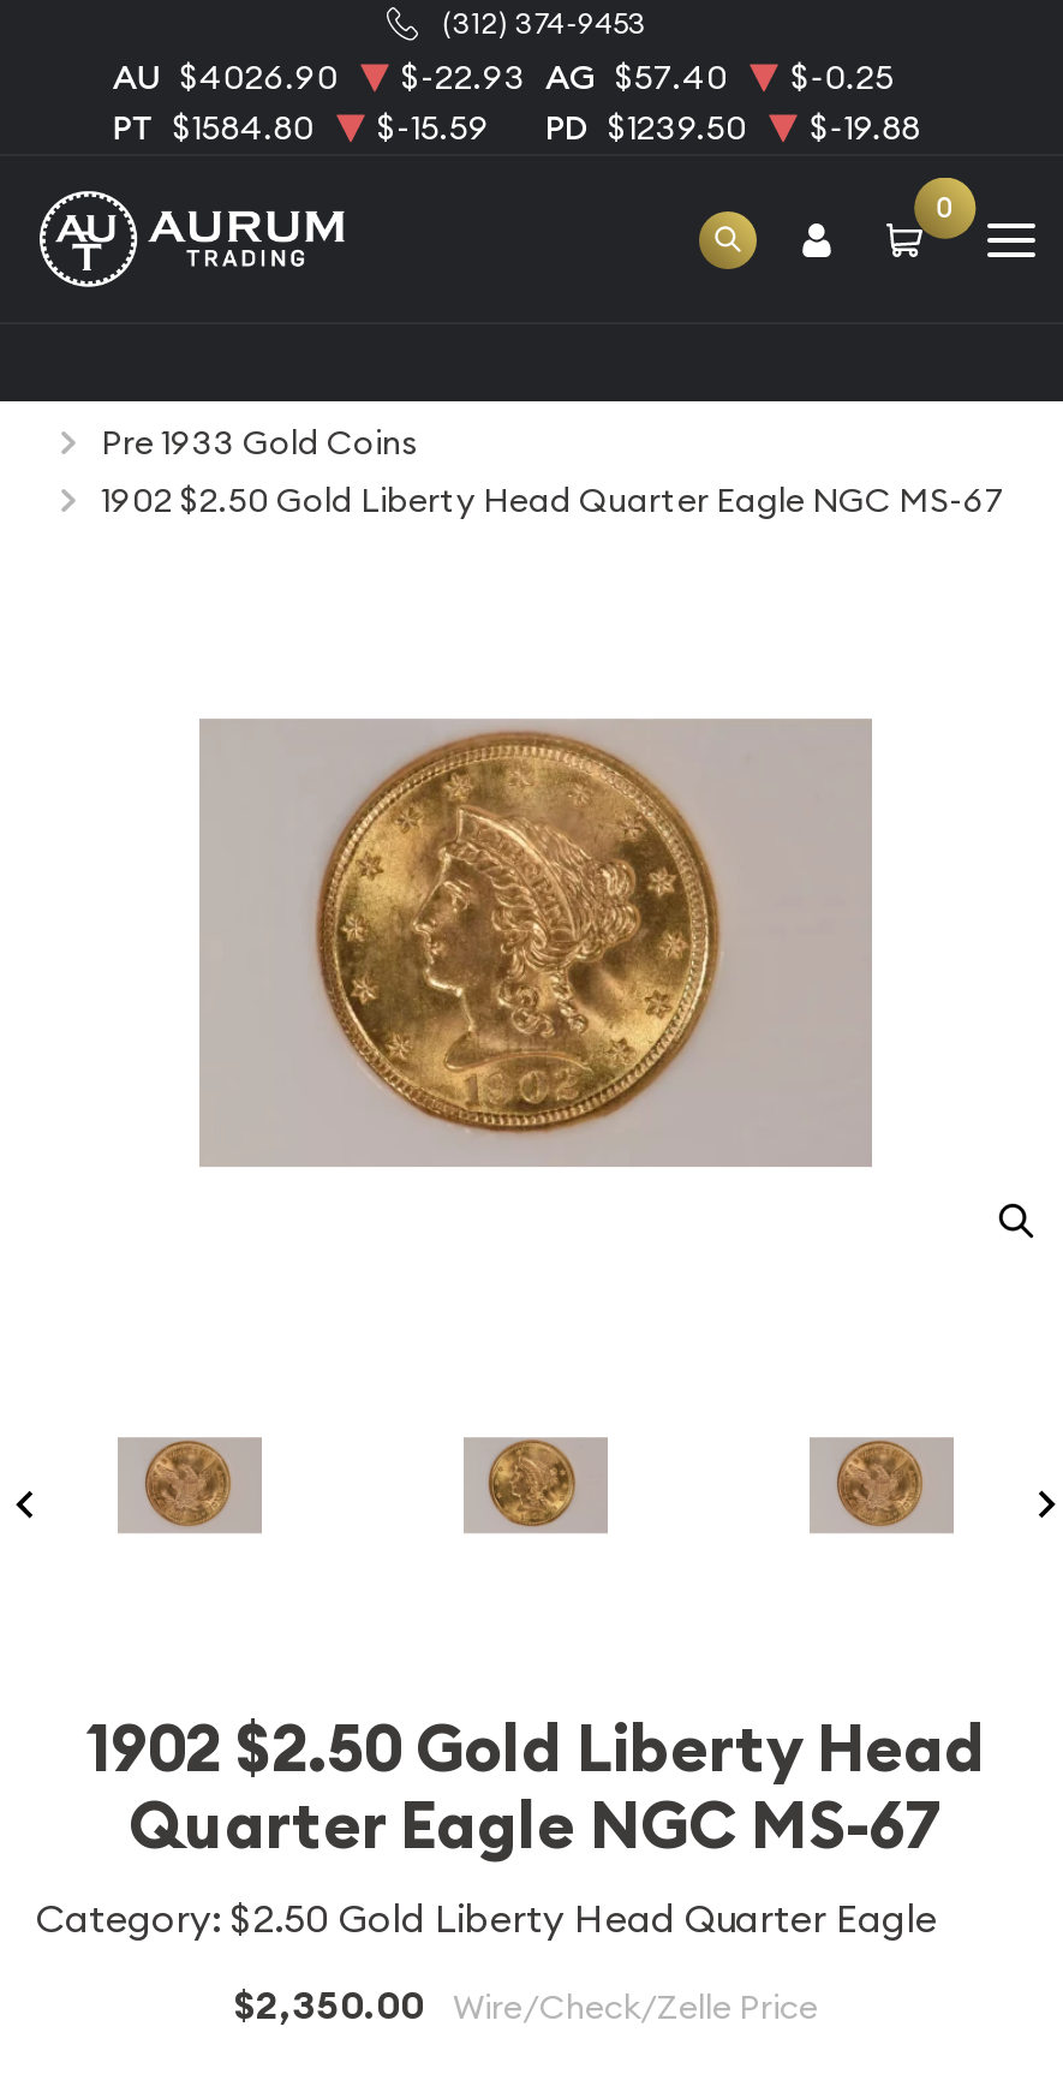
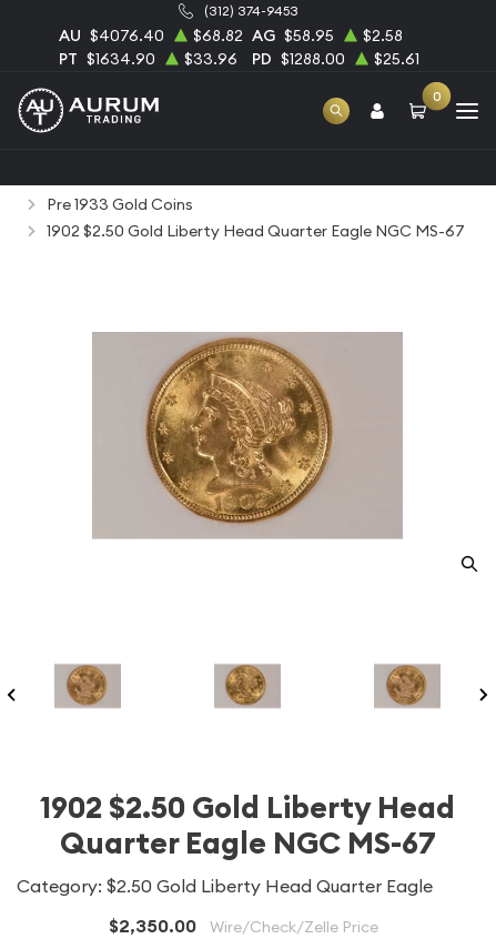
[112,54,338,97] AU $4026.90 -> [59,25,164,45] AU $4076.40
[401,54,728,97] $-22.93 AG $57.40 -> [193,25,334,45] $68.82 AG $58.95
[791,54,894,97] $-0.25 -> [363,25,403,45] $2.58
[112,105,314,148] PT $1584.80 -> [59,48,155,68] PT $1634.90
[377,105,490,148] $-15.59 -> [184,48,237,68] $33.96
[545,105,747,148] PD $1239.50 -> [252,48,345,68] PD $1288.00
[810,105,921,148] $-19.88 -> [374,48,420,68] $25.61

